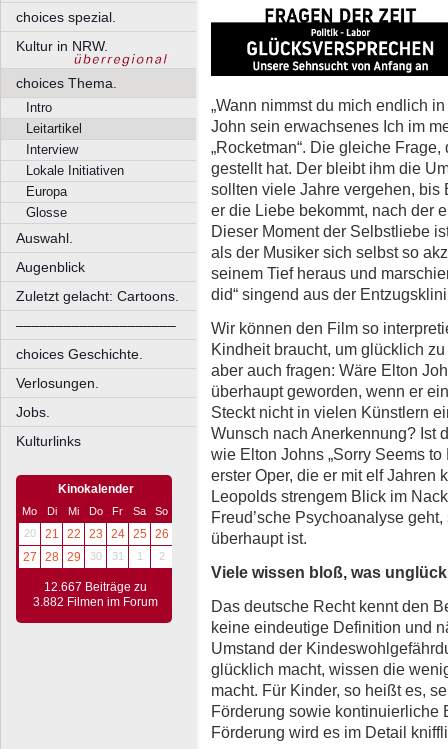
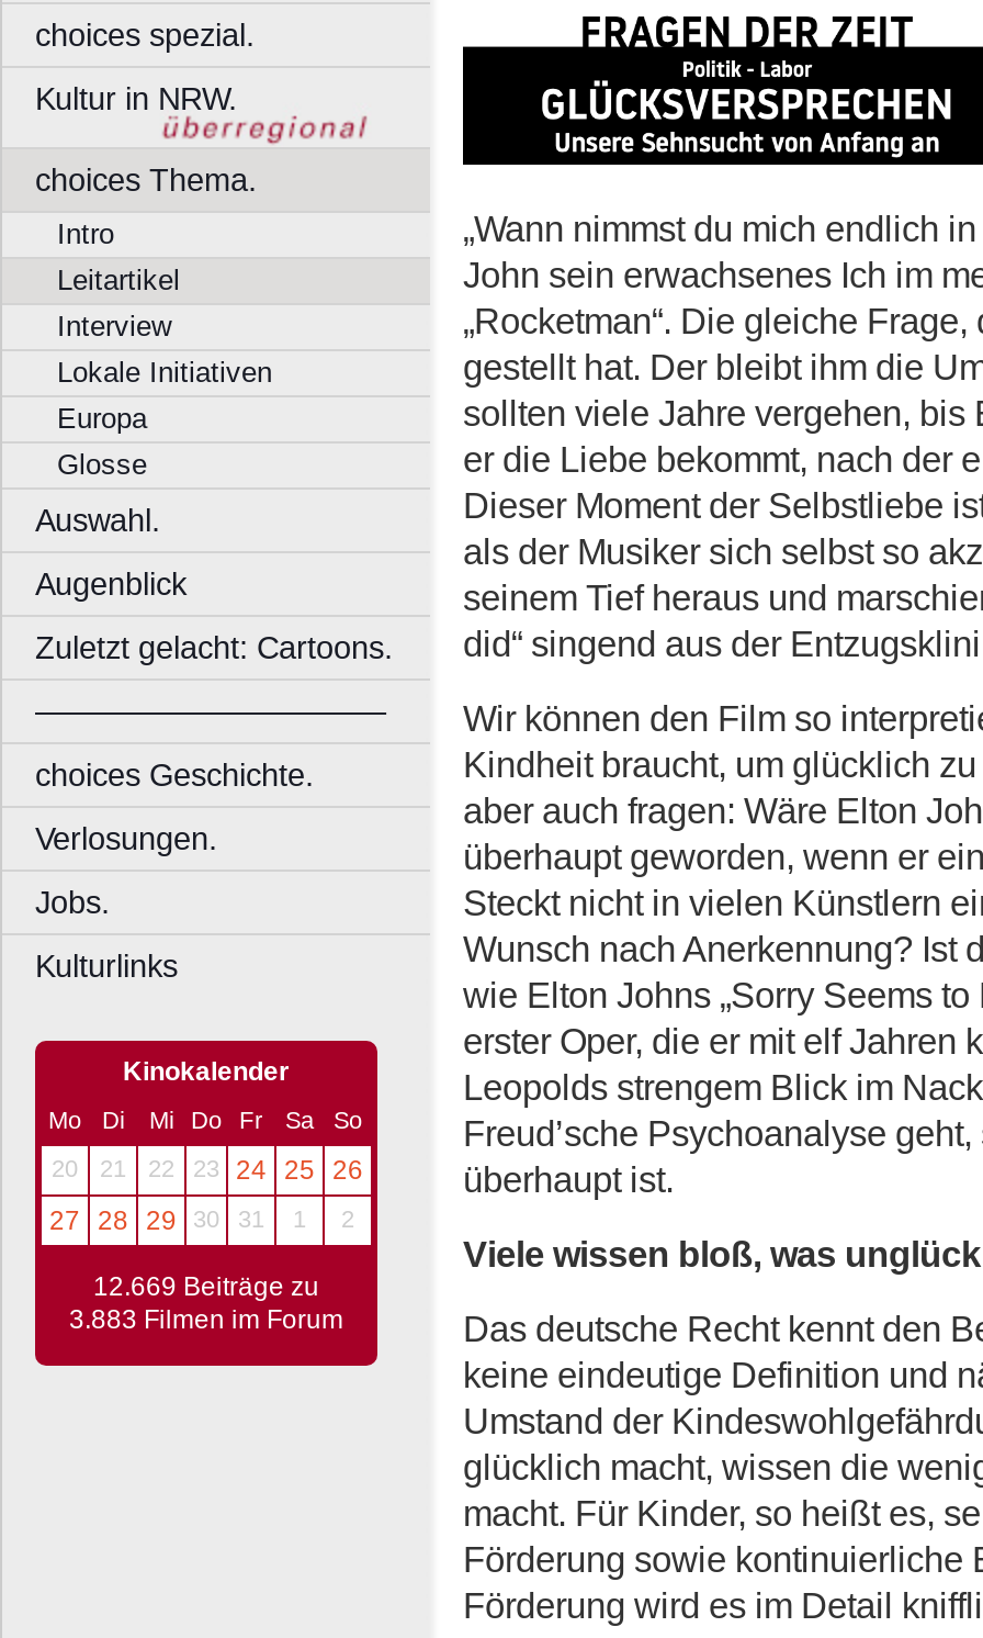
[44,580,147,594] 12.667 Beiträge zu -> [93,1271,319,1302] 12.669 Beiträge zu
[33,595,158,609] 3.882 Filmen im Forum -> [69,1304,343,1335] 3.883 Filmen im Forum

